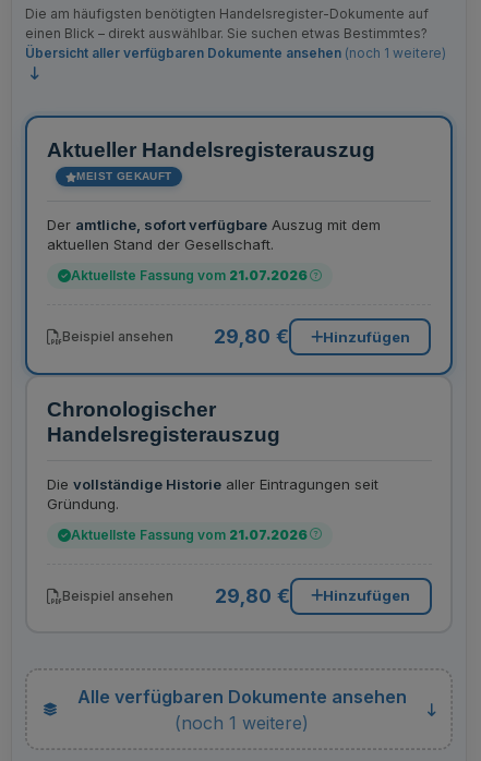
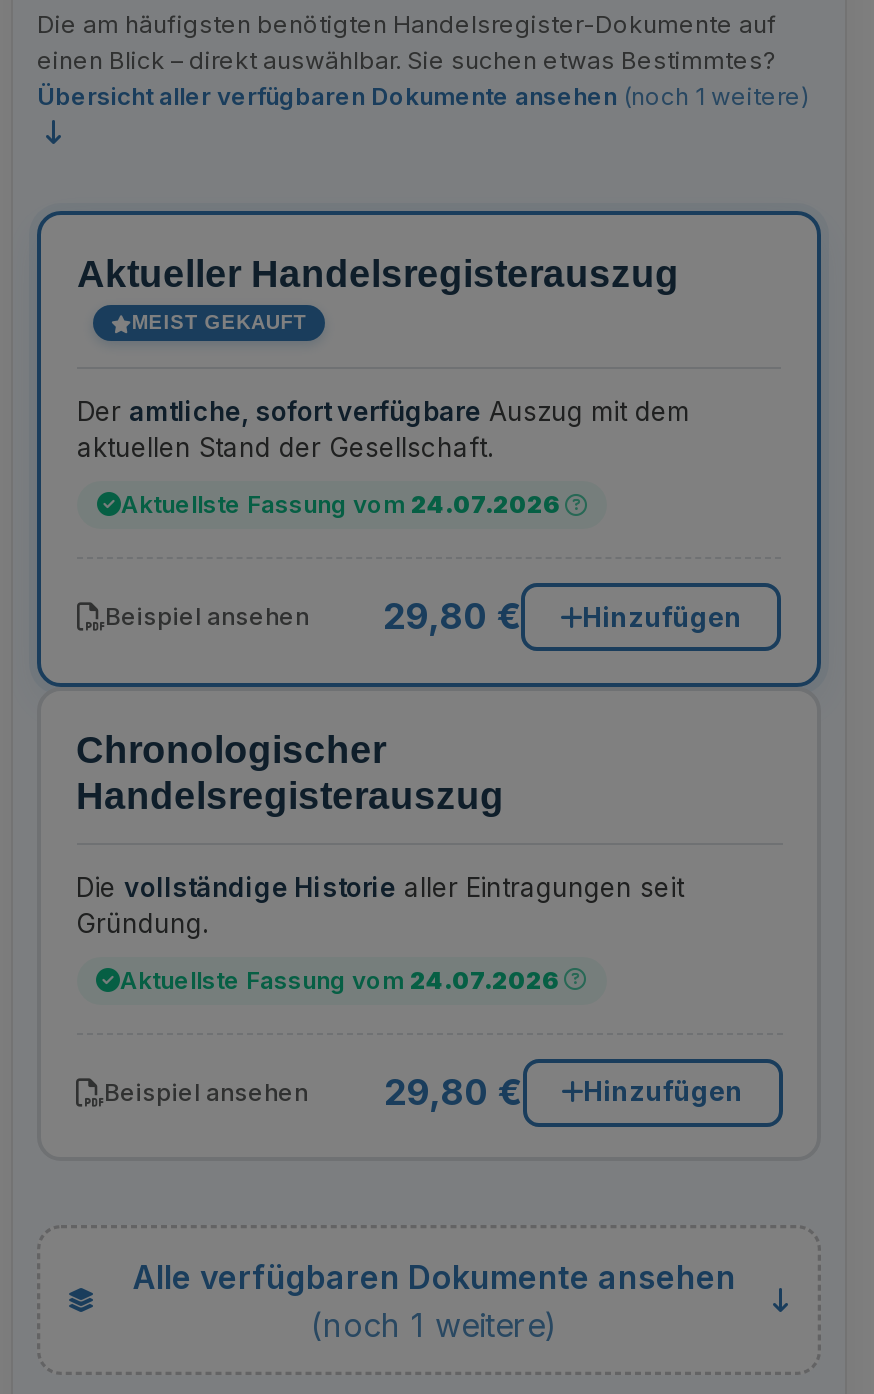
[71,267,308,284] Aktuellste Fassung vom 21.07.2026 -> [121,489,561,519] Aktuellste Fassung vom 24.07.2026
[70,526,307,543] Aktuellste Fassung vom 21.07.2026 -> [120,964,560,994] Aktuellste Fassung vom 24.07.2026

